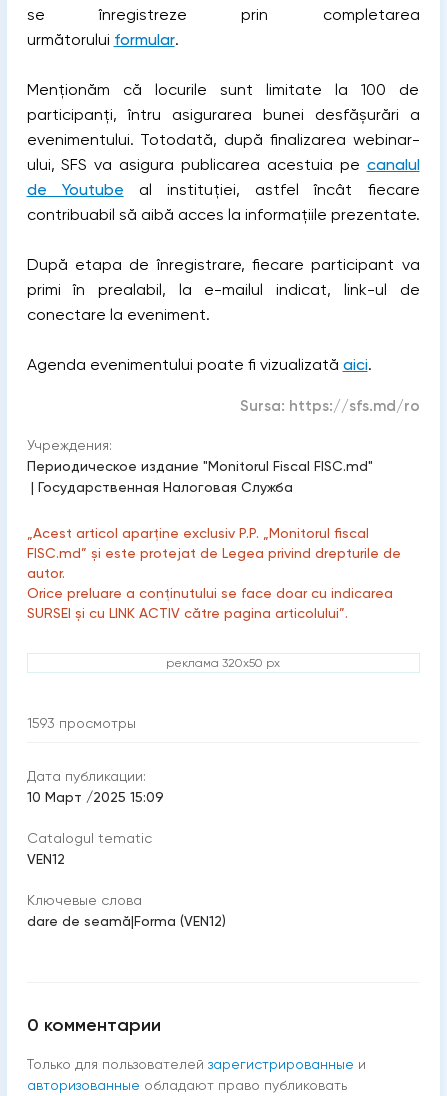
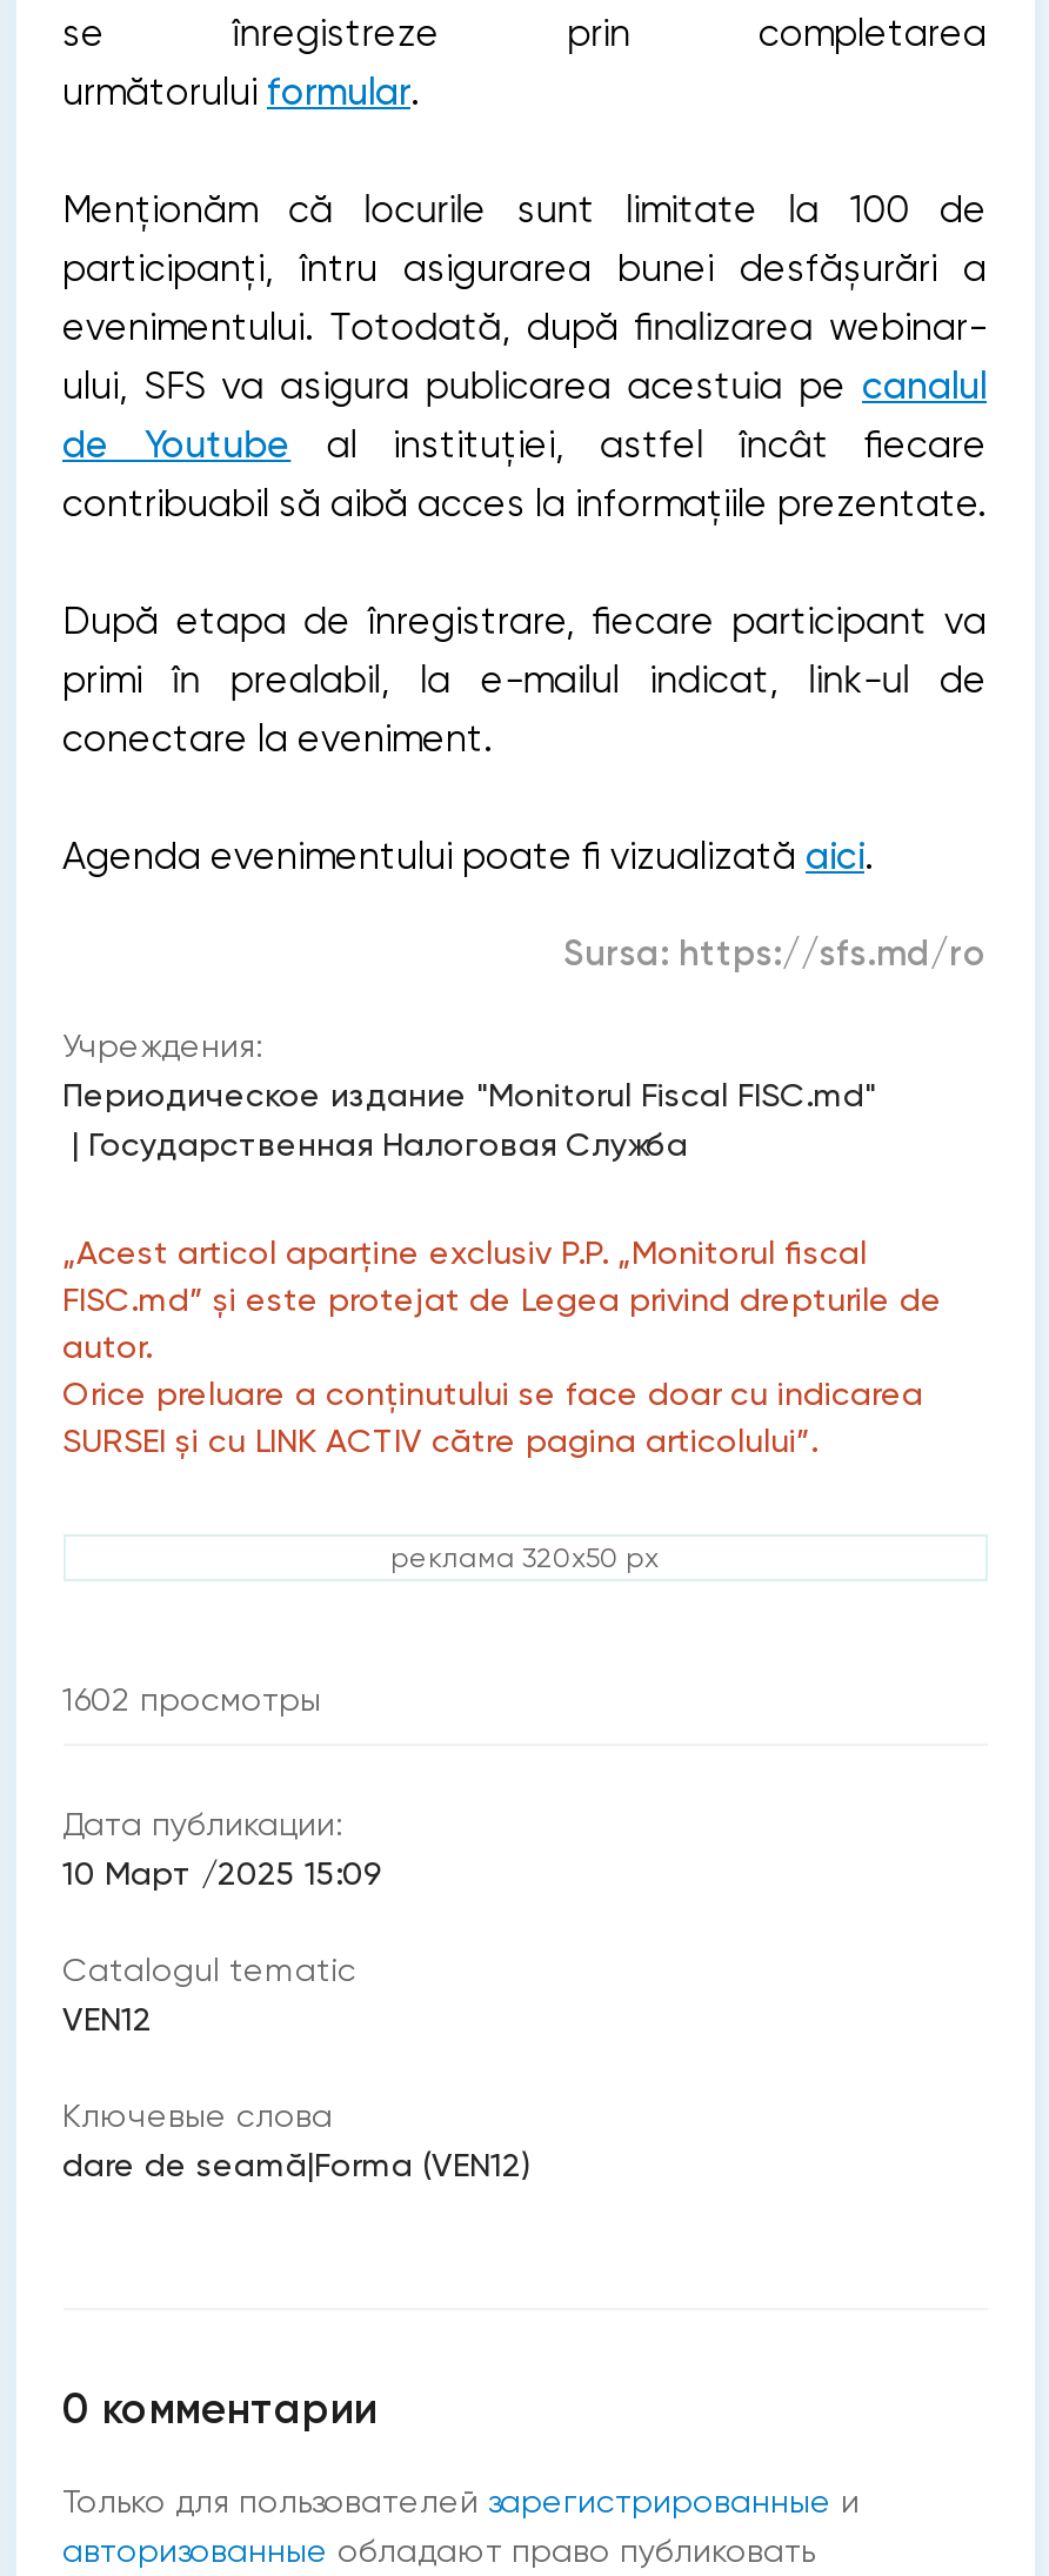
[26,715,135,731] 1593 просмотры -> [62,1680,321,1718] 1602 просмотры

